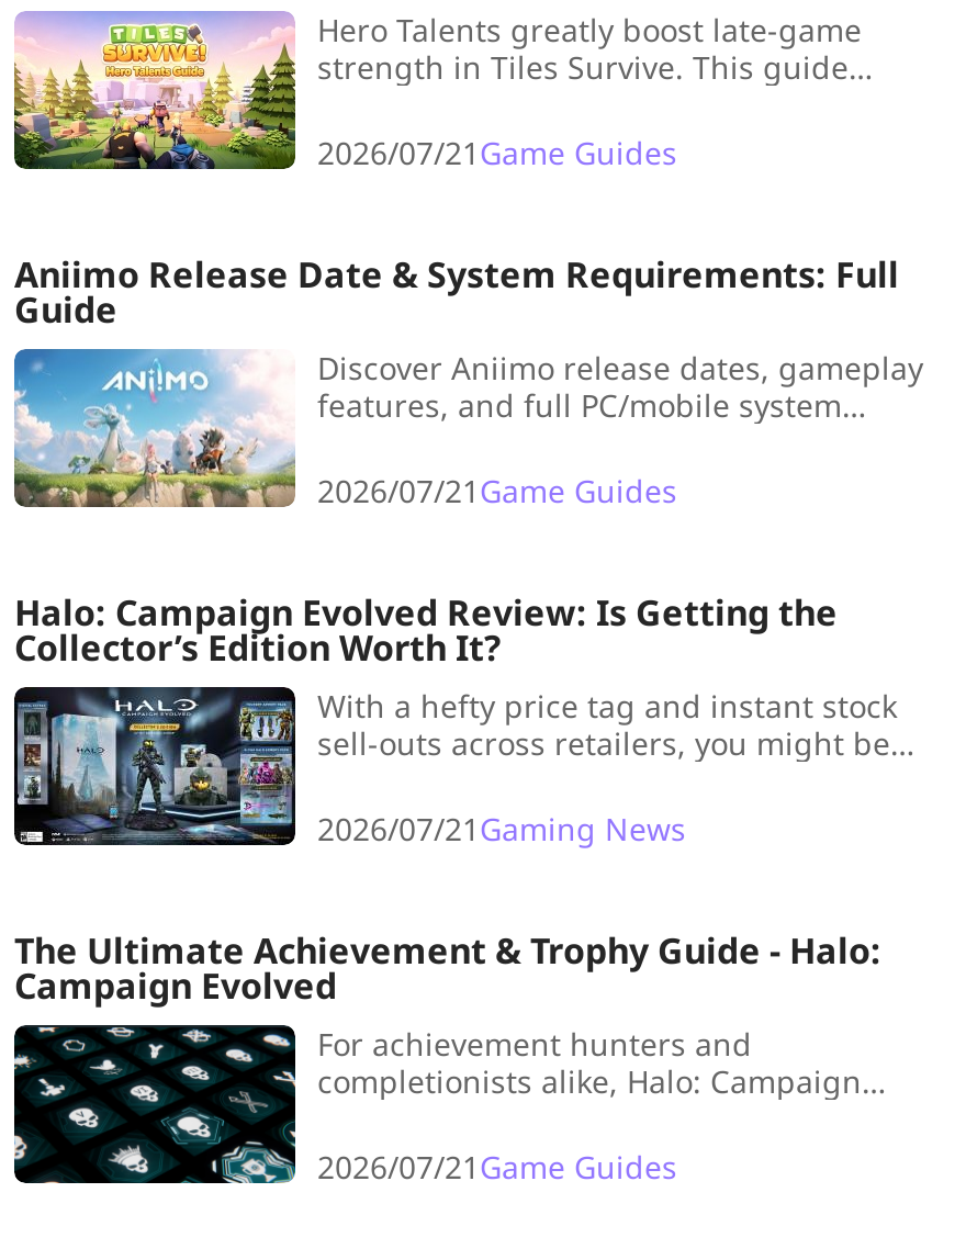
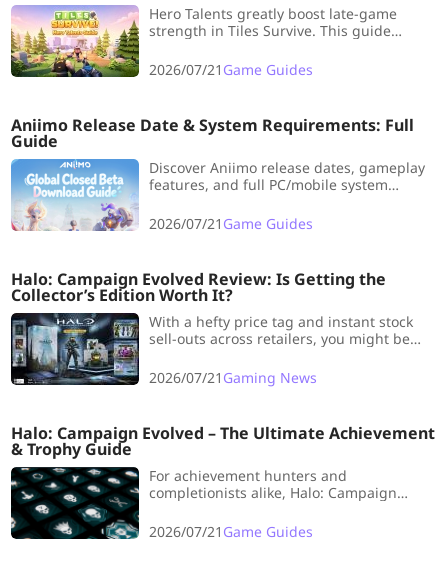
[12,349,297,509] [image] -> [11,158,140,232] [image]
[14,926,881,1010] The Ultimate Achievement & Trophy Guide - Halo: | Campaign Evolved -> [11,422,435,460] Halo: Campaign Evolved – The Ultimate Achievement | & Trophy Guide

